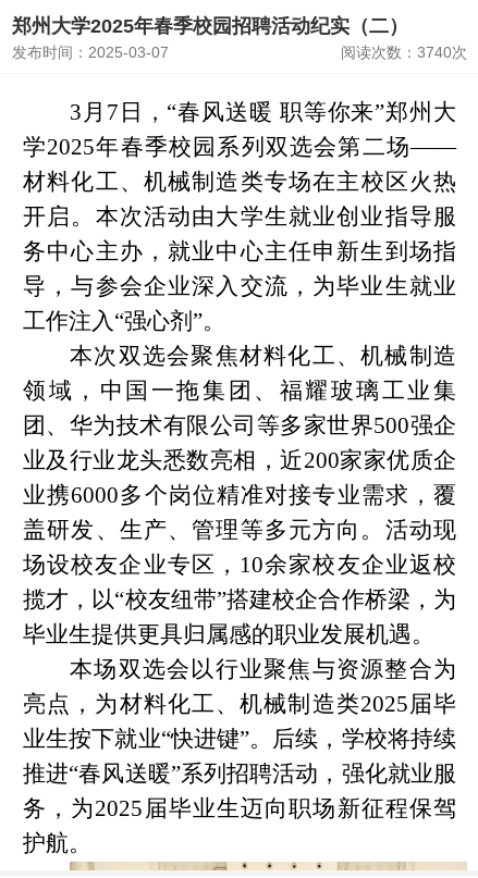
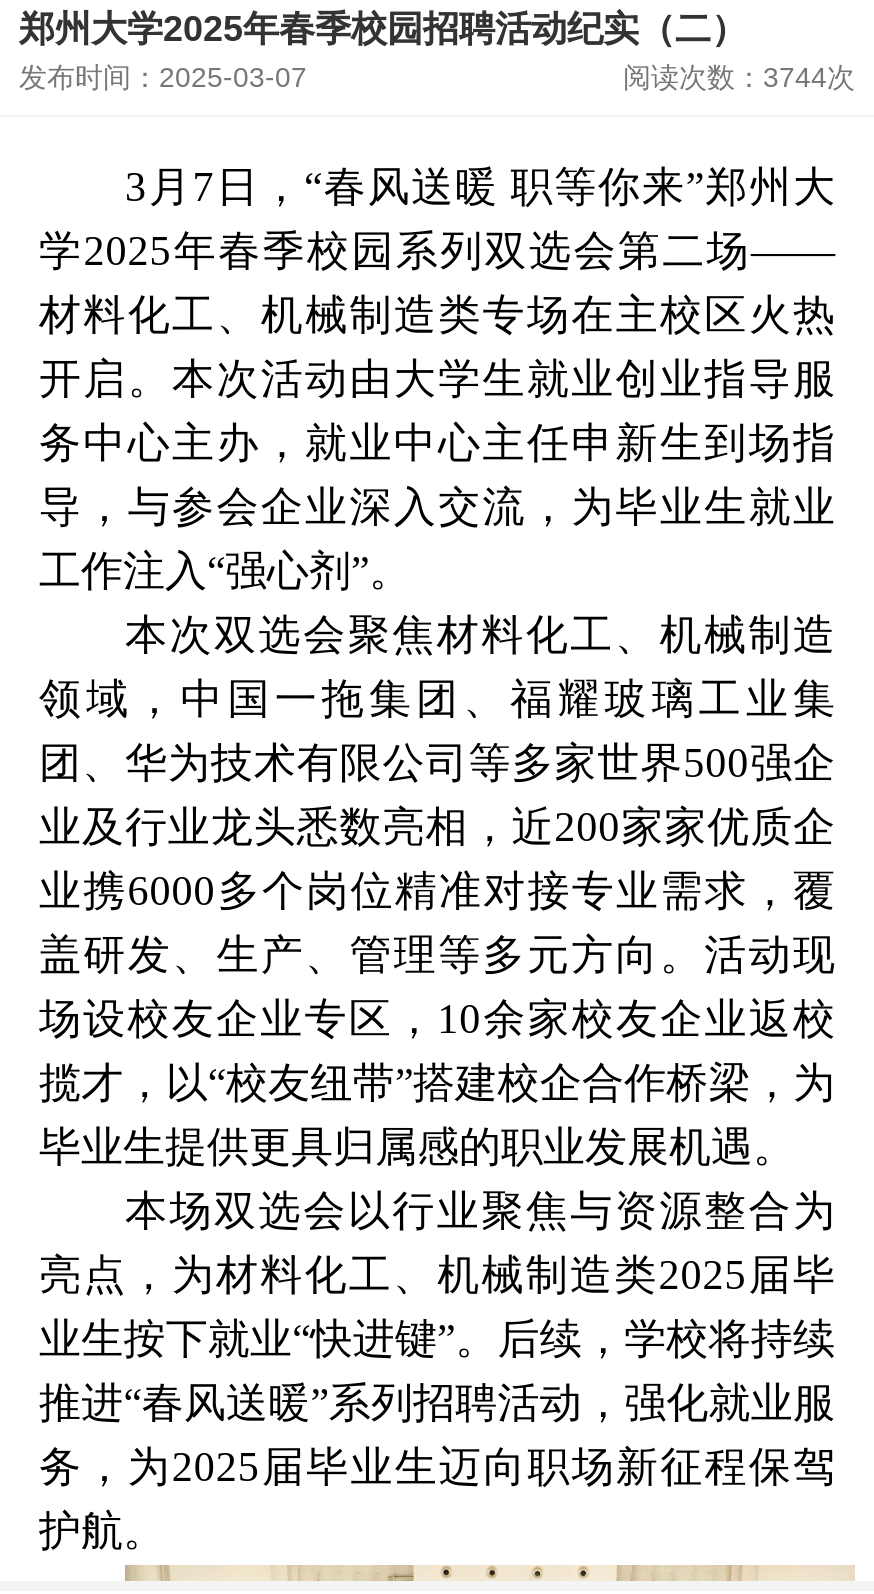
[341,44,467,61] 阅读次数：3740次 -> [623,61,855,93] 阅读次数：3744次

